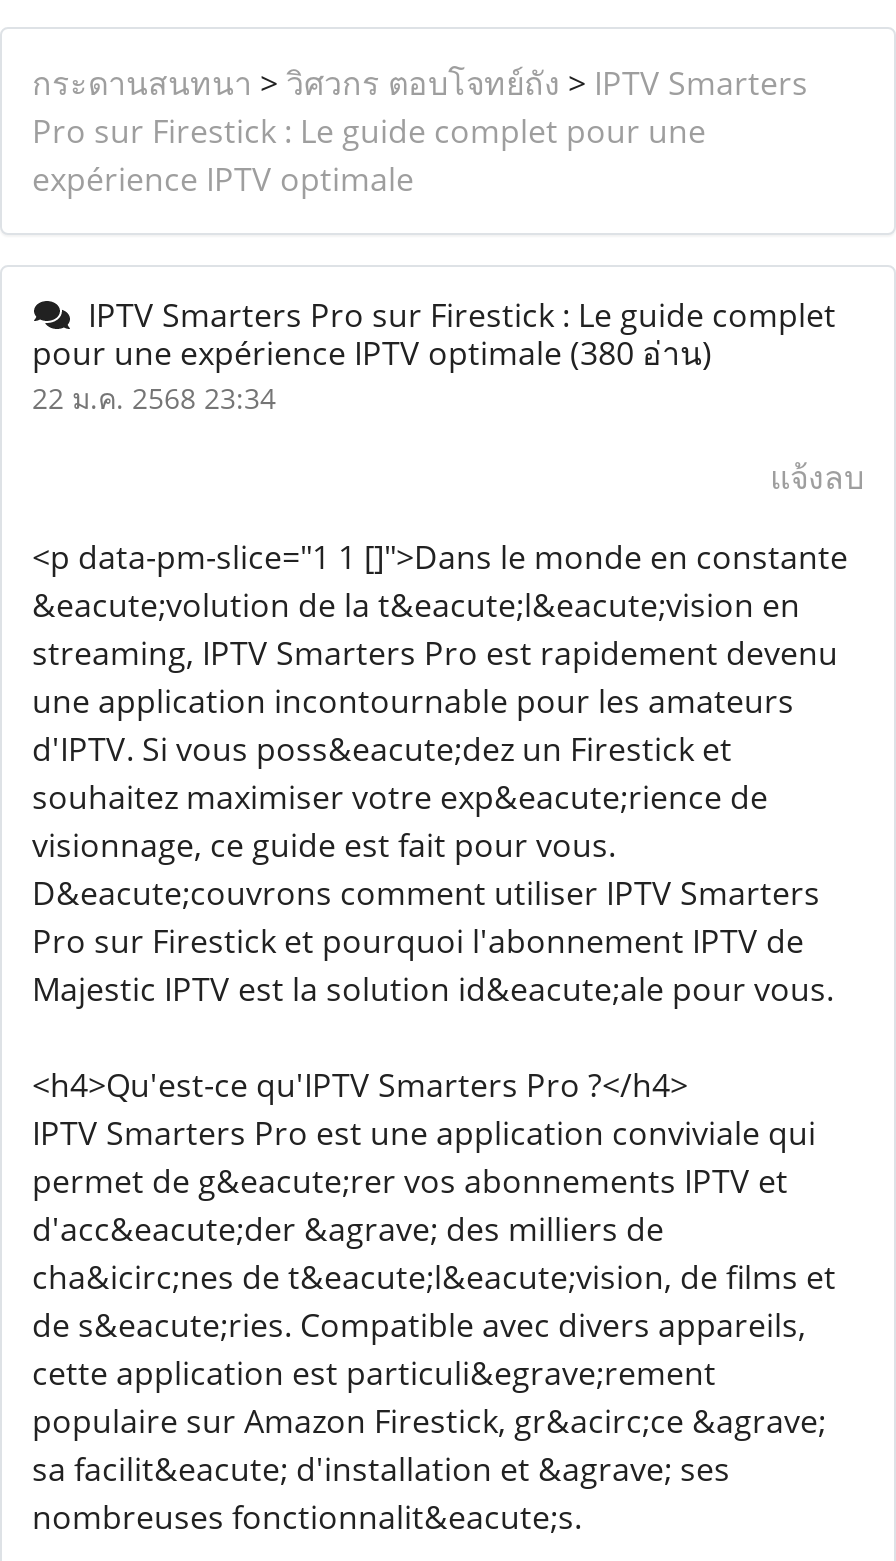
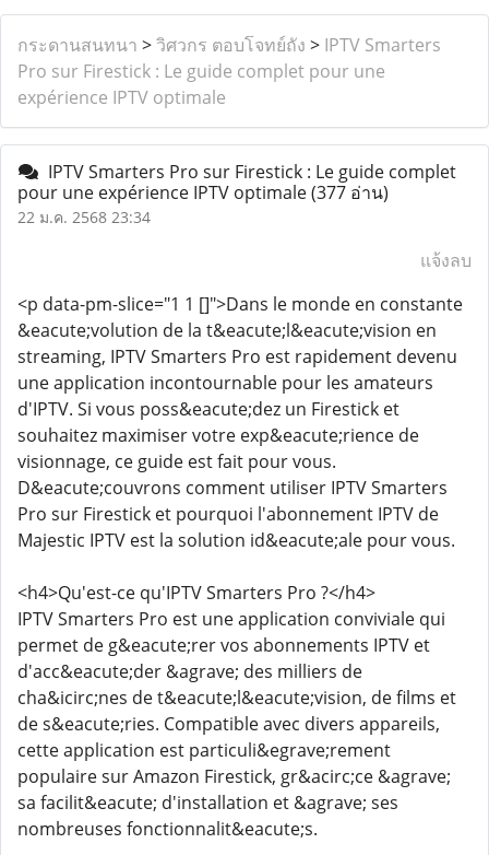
[32,331,712,375] pour une expérience IPTV optimale (380 อ่าน) -> [17,180,389,204] pour une expérience IPTV optimale (377 อ่าน)

